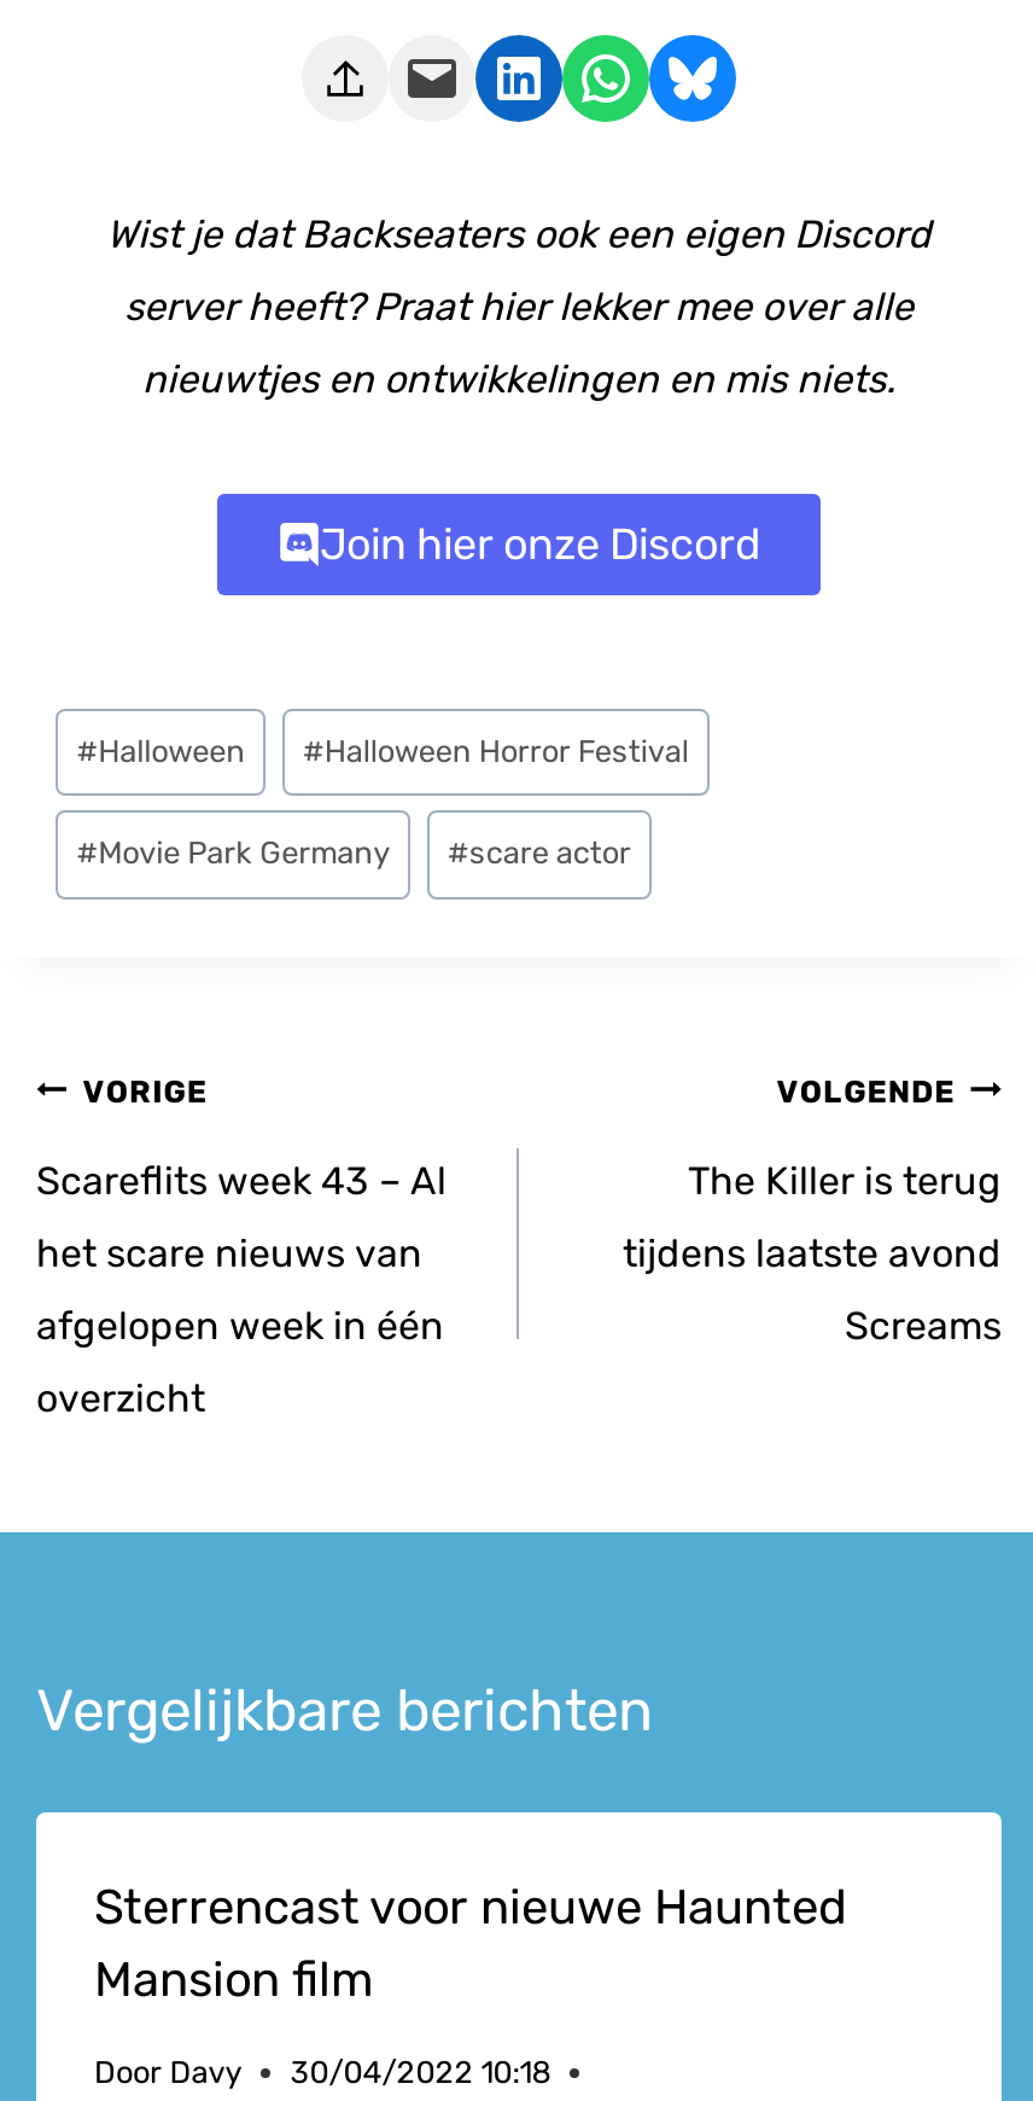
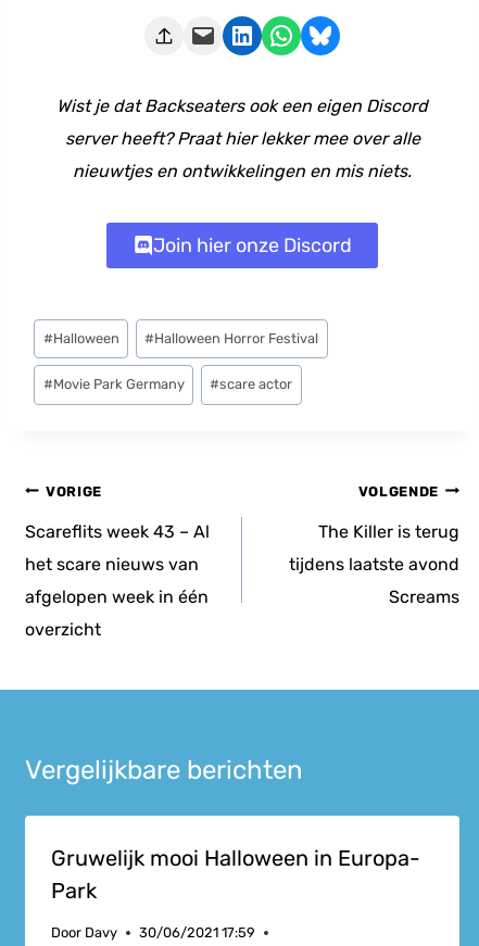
[94,1877,847,2007] Sterrencast voor nieuwe Haunted | Mansion film -> [51,845,420,903] Gruwelijk mooi Halloween in Europa- | Park
[94,2055,551,2091] Door Davy 30/04/2022 10:18 -> [51,925,255,941] Door Davy 30/06/2021 17:59

